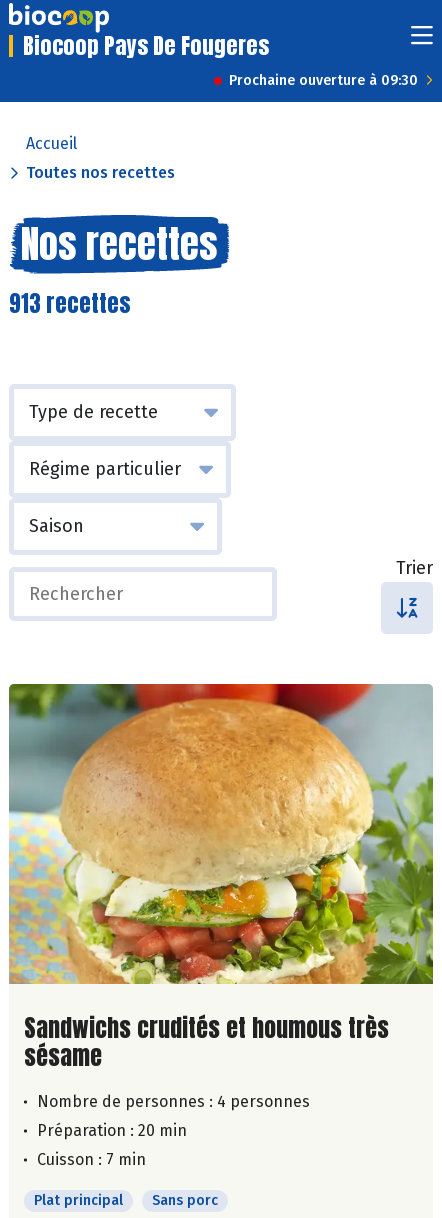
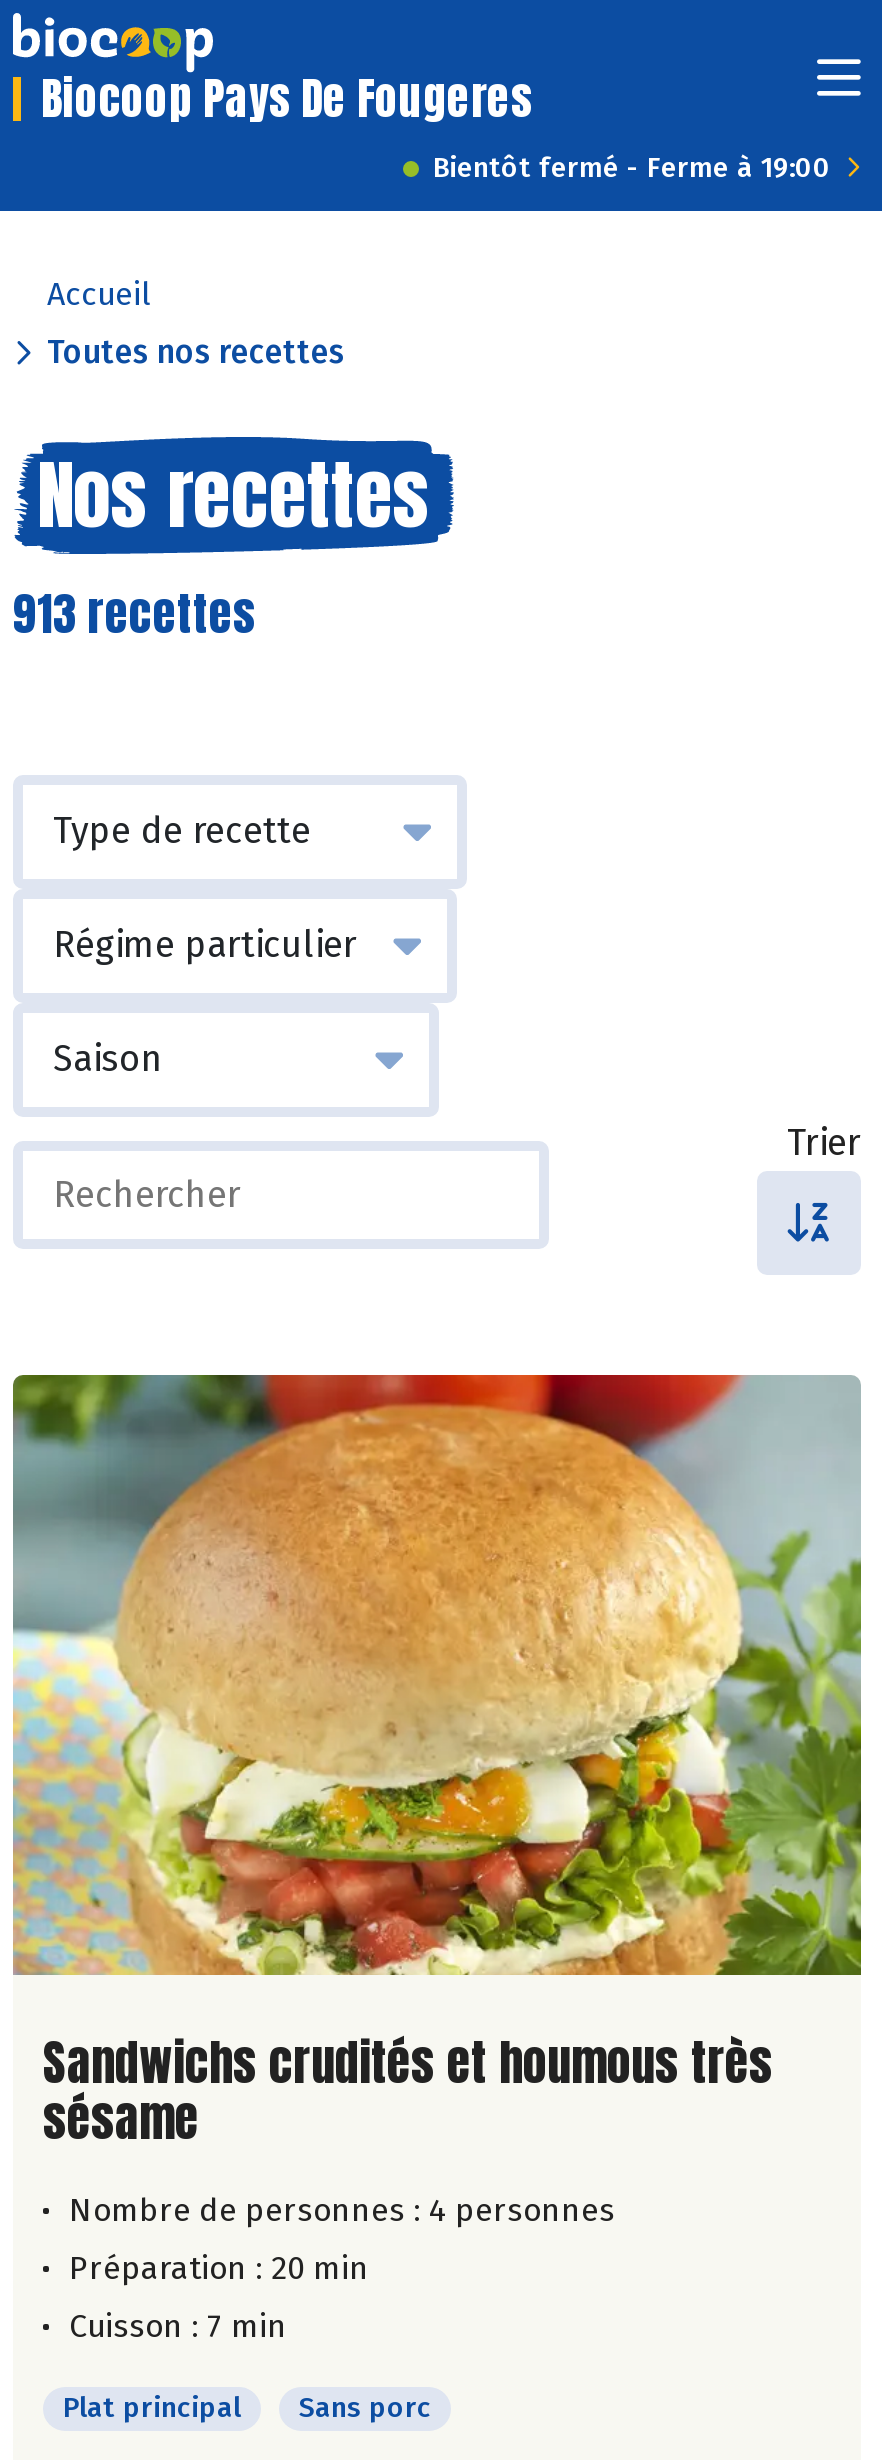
[229,72,418,89] Prochaine ouverture à 09:30 -> [433,151,831,185] Bientôt fermé - Ferme à 19:00

